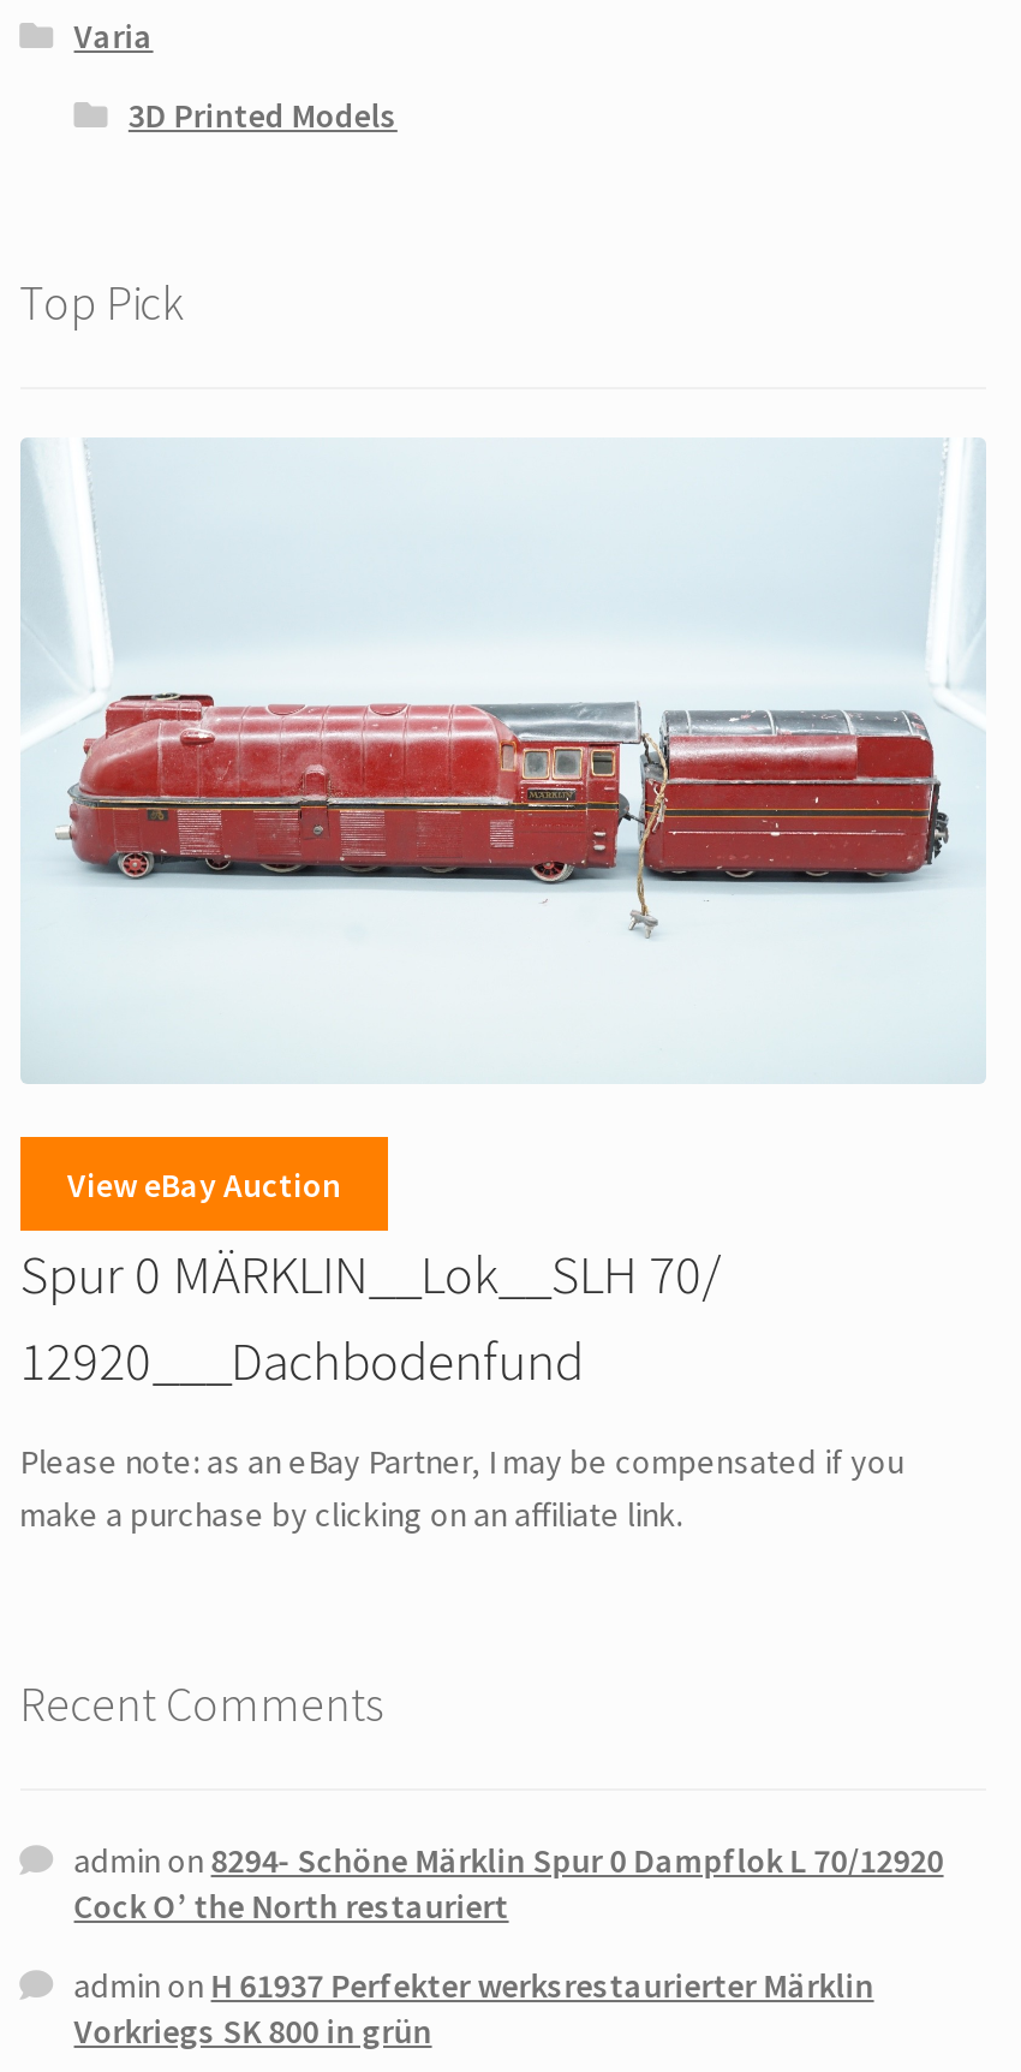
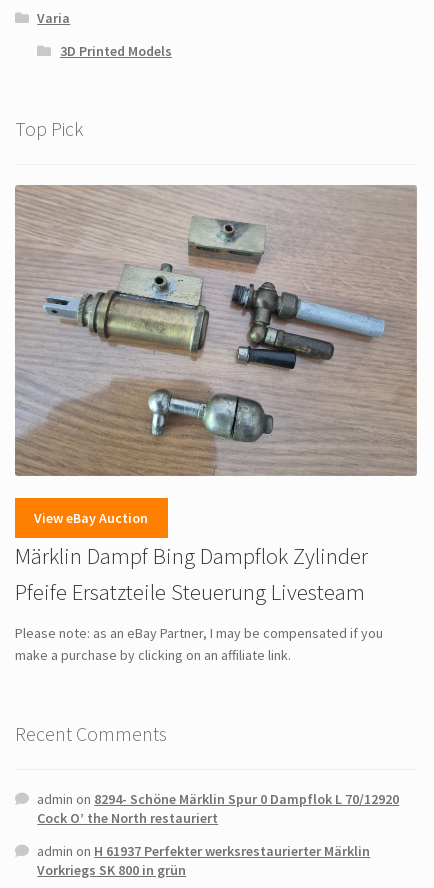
[20,437,986,1084] [image] -> [14,184,418,477] [image]
[19,1241,721,1395] Spur 0 MÄRKLIN__Lok__SLH 70/ | 12920___Dachbodenfund -> [15,541,368,605] Märklin Dampf Bing Dampflok Zylinder | Pfeife Ersatzteile Steuerung Livesteam

